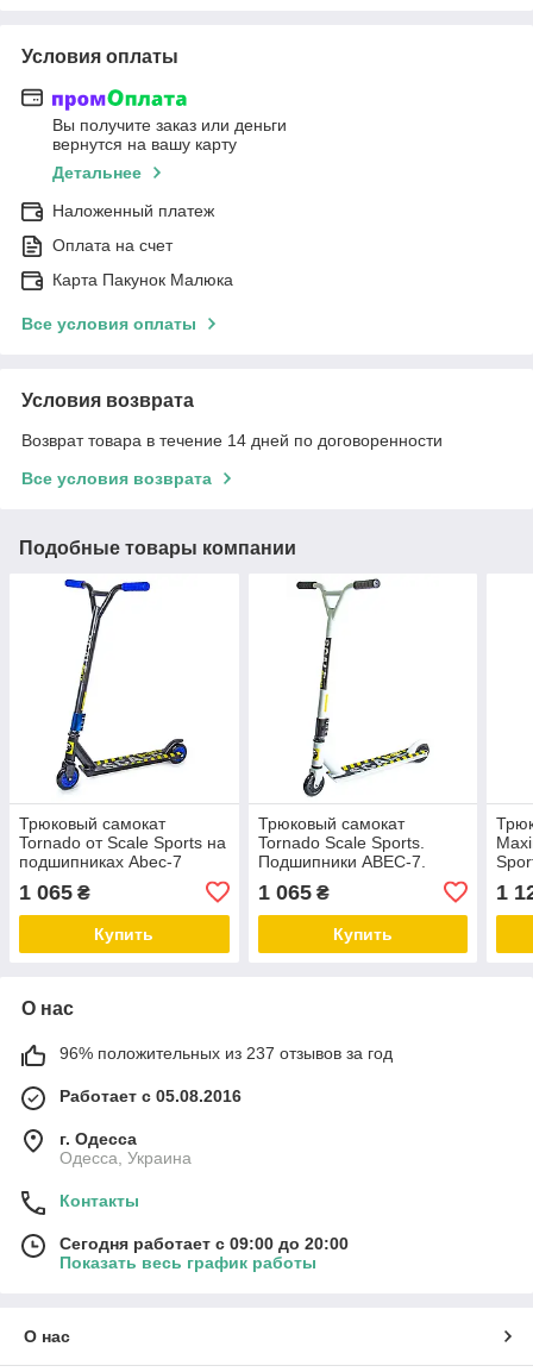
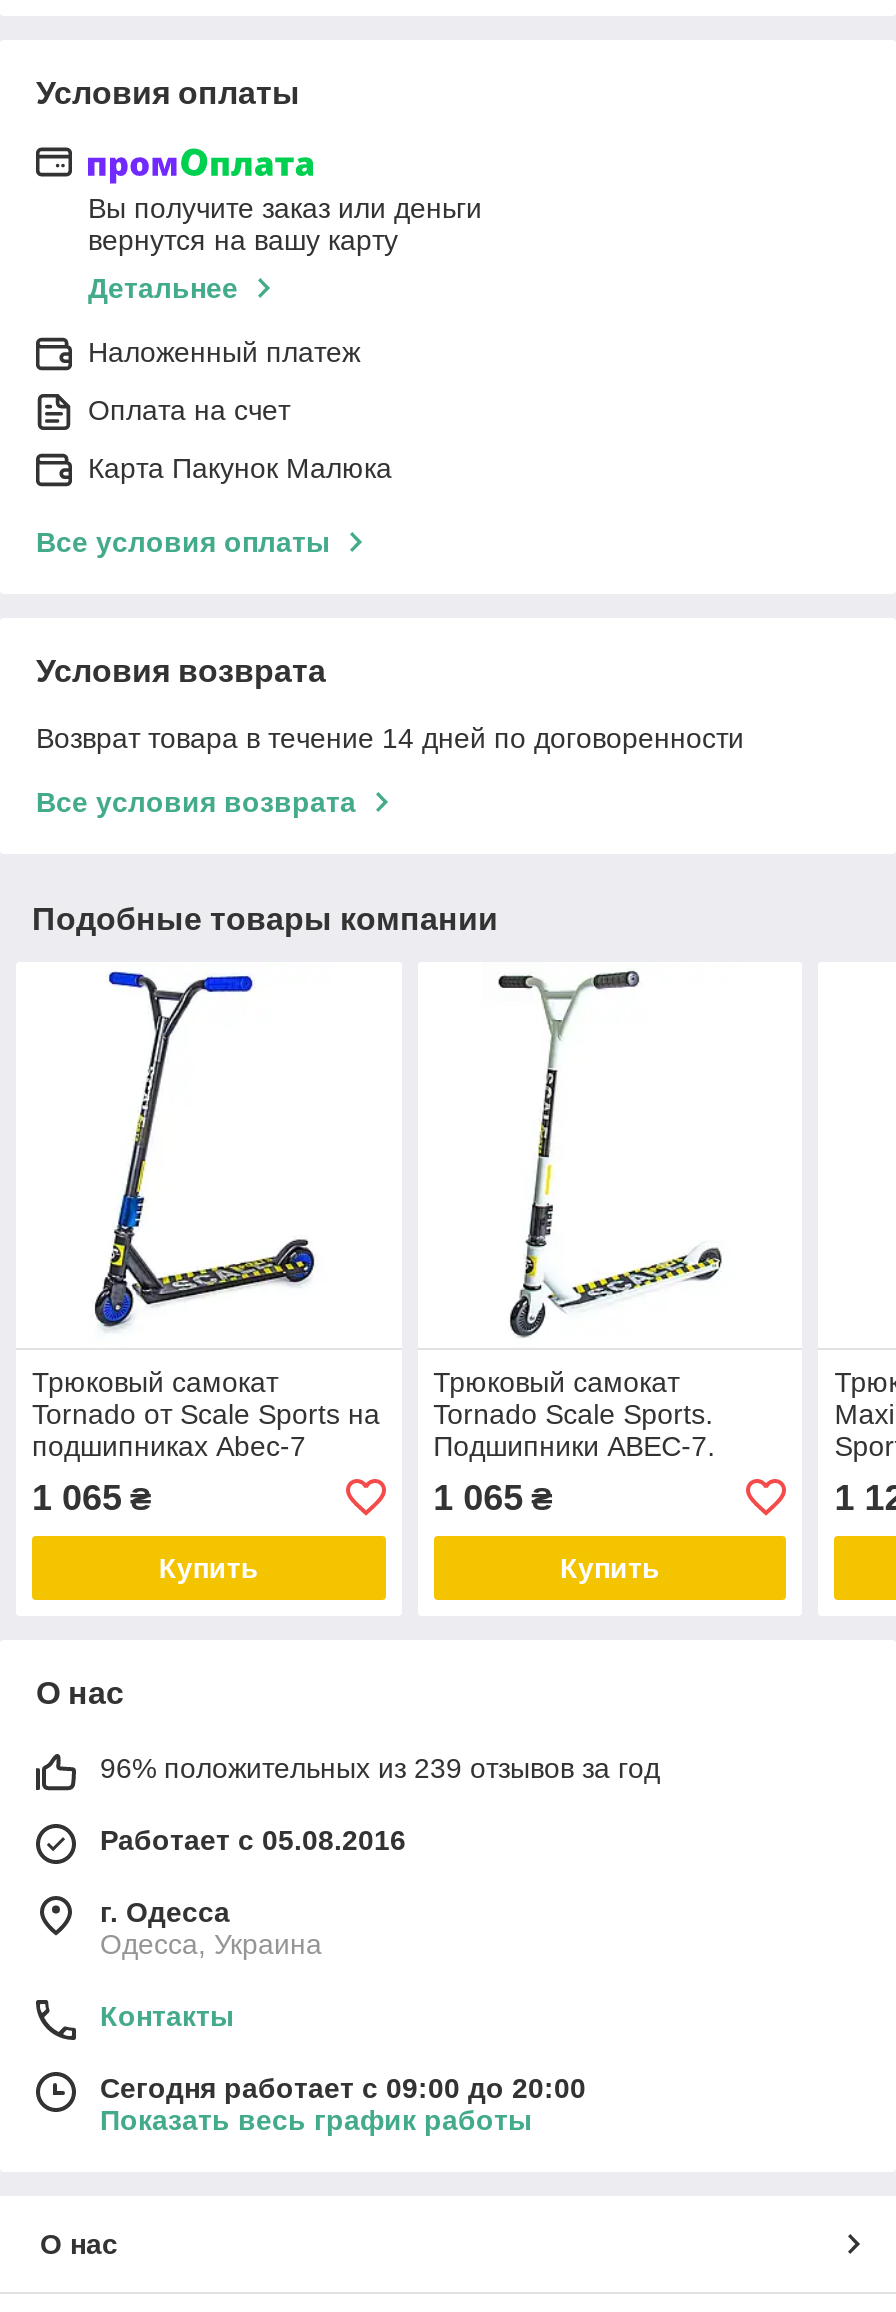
[59,1043,393,1062] 96% положительных из 237 отзывов за год -> [100,1751,660,1783] 96% положительных из 239 отзывов за год

